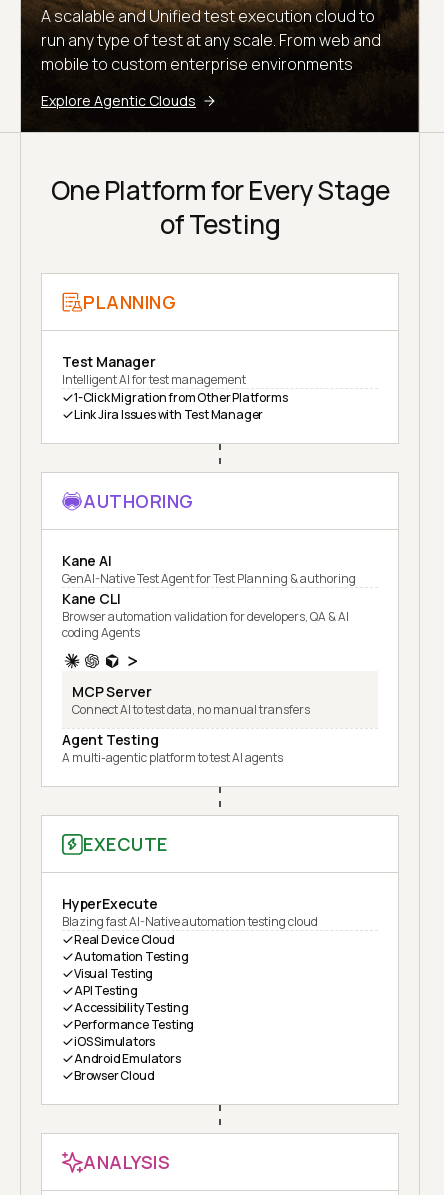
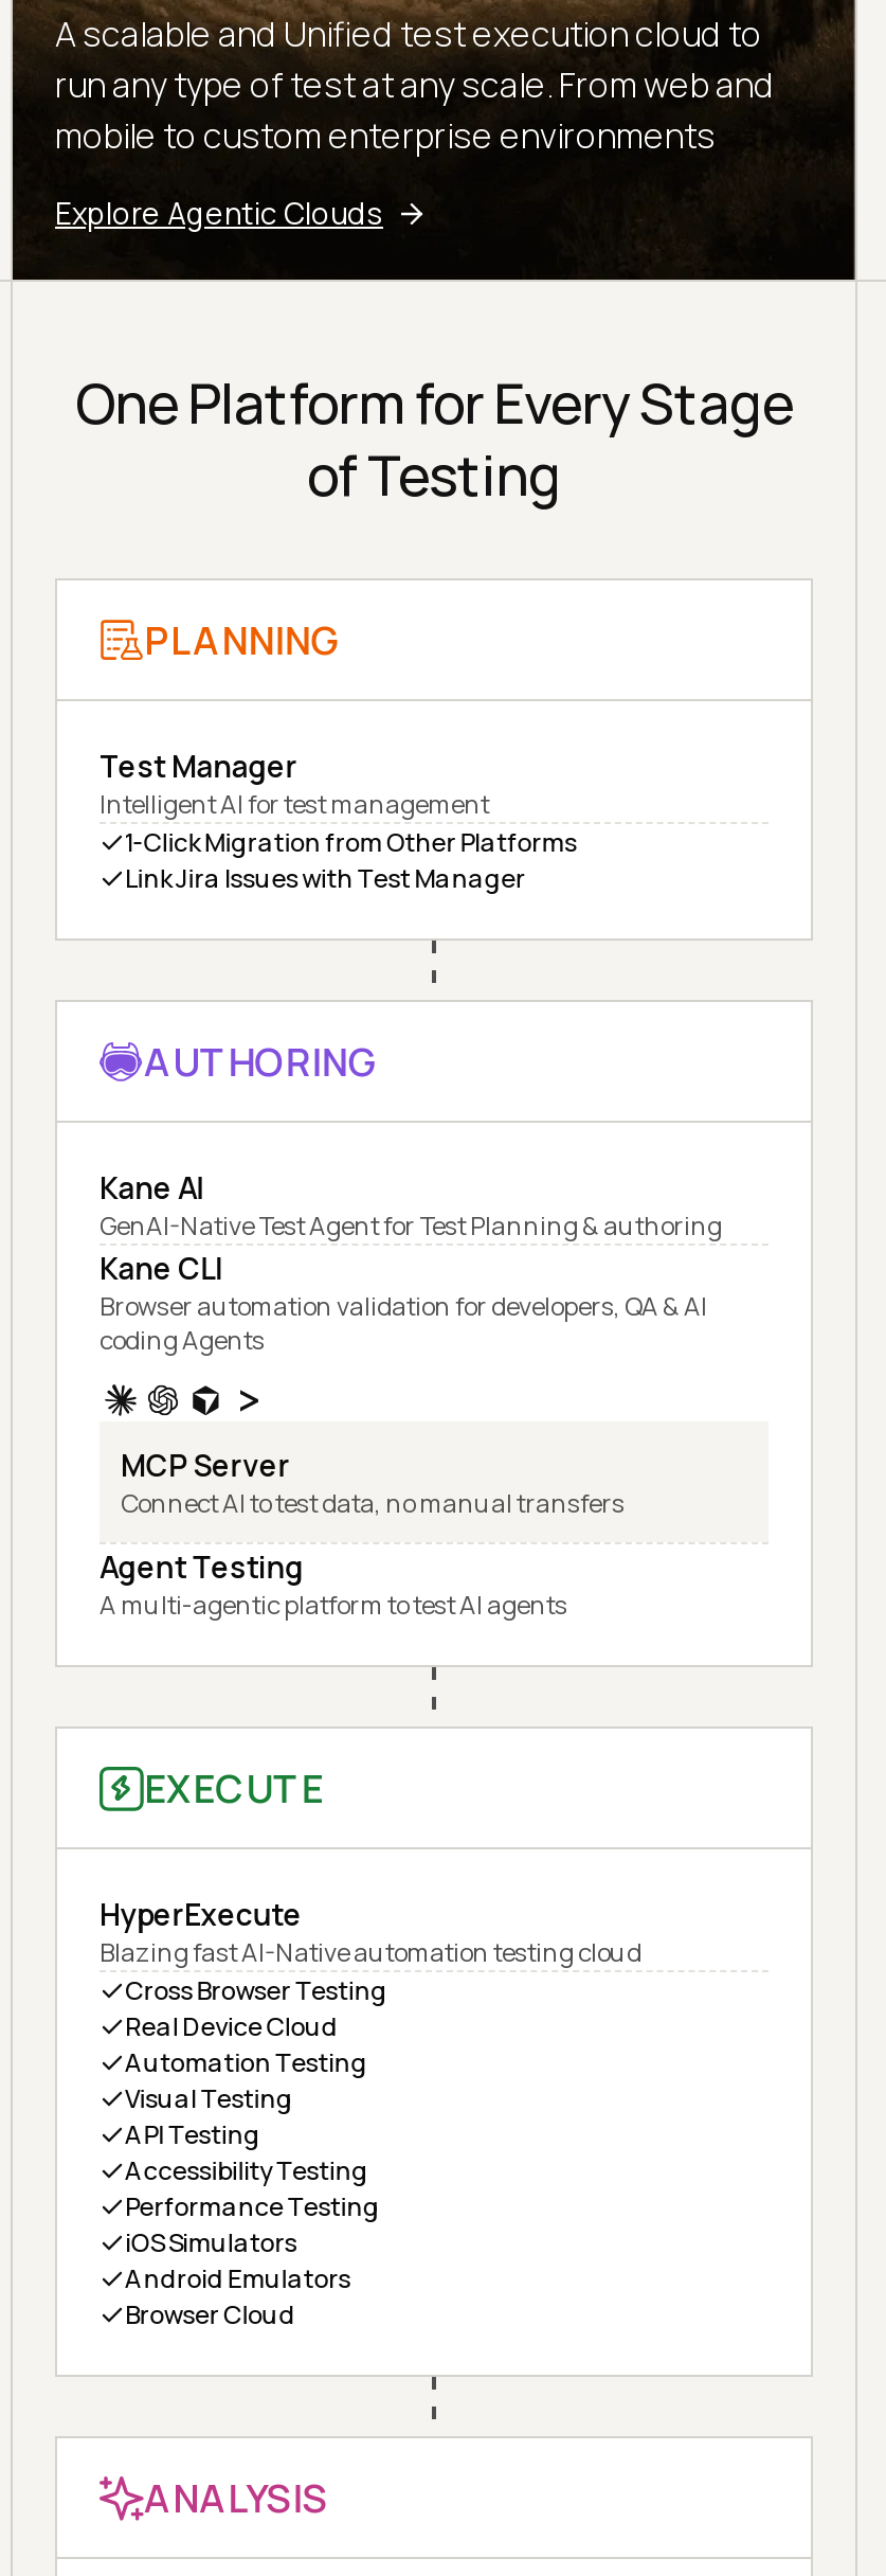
none -> [125,1973,387,2009] Cross Browser Testing

